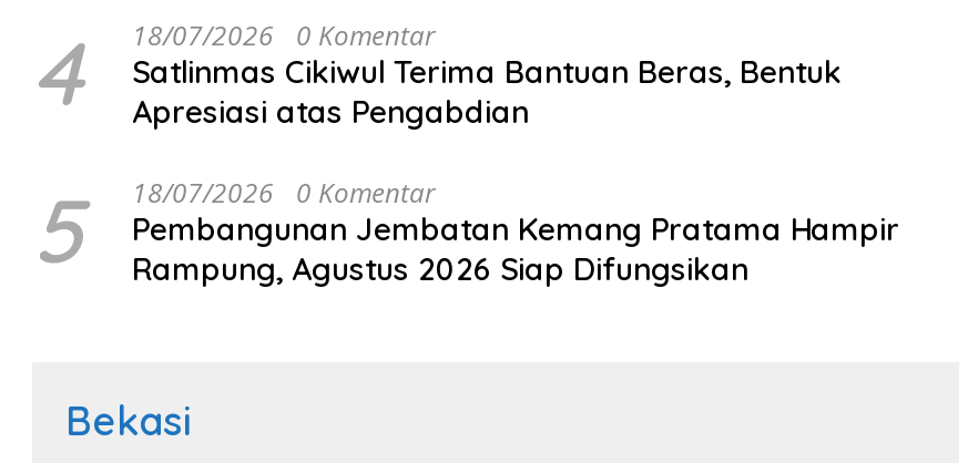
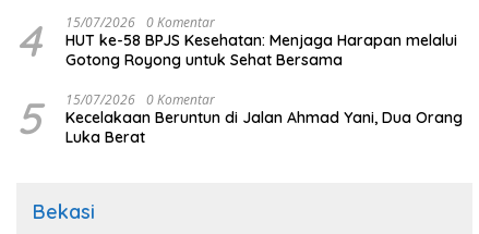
[132,16,842,132] 18/07/2026 0 Komentar | Satlinmas Cikiwul Terima Bantuan Beras, Bentuk | Apresiasi atas Pengabdian -> [65,13,457,70] 15/07/2026 0 Komentar | HUT ke-58 BPJS Kesehatan: Menjaga Harapan melalui | Gotong Royong untuk Sehat Bersama
[132,174,899,289] 18/07/2026 0 Komentar | Pembangunan Jembatan Kemang Pratama Hampir | Rampung, Agustus 2026 Siap Difungsikan -> [65,90,463,147] 15/07/2026 0 Komentar | Kecelakaan Beruntun di Jalan Ahmad Yani, Dua Orang | Luka Berat

